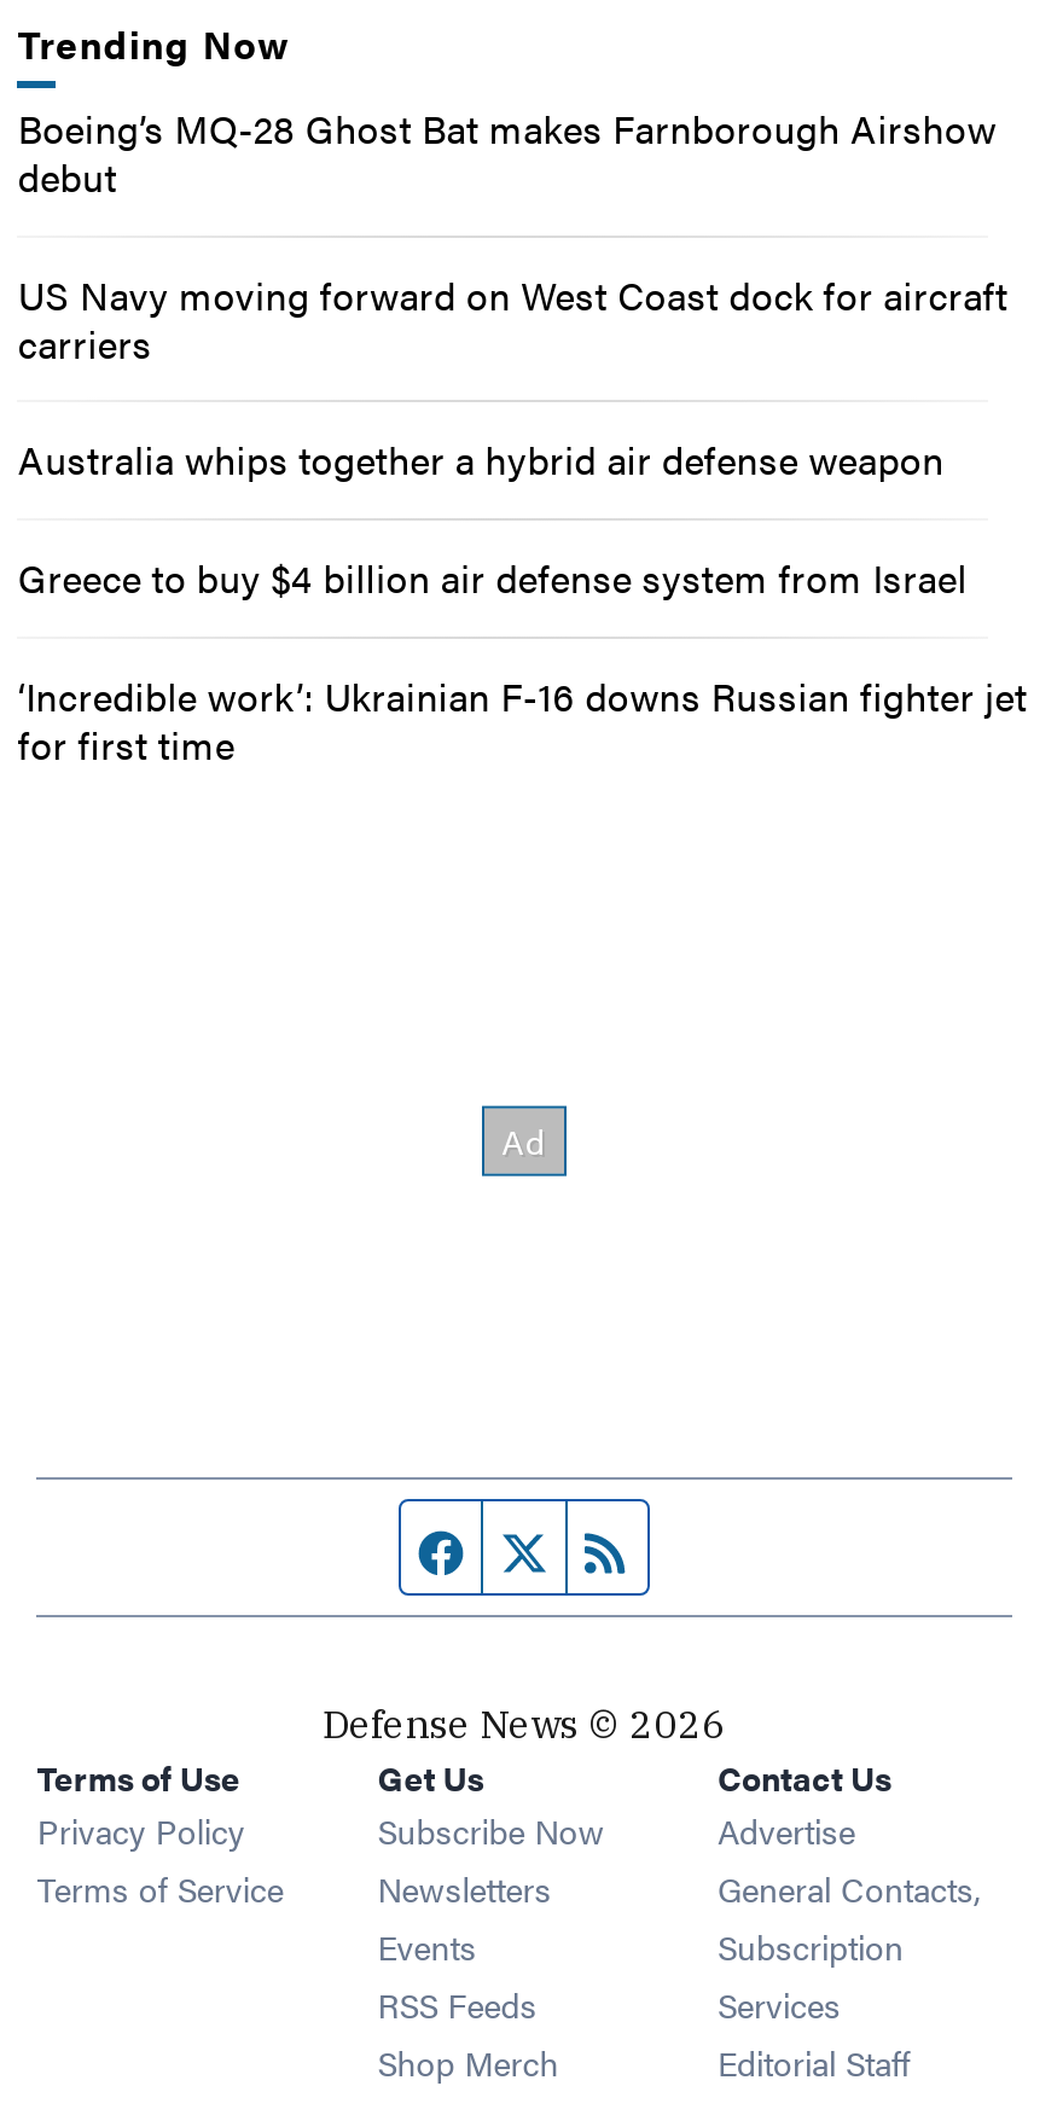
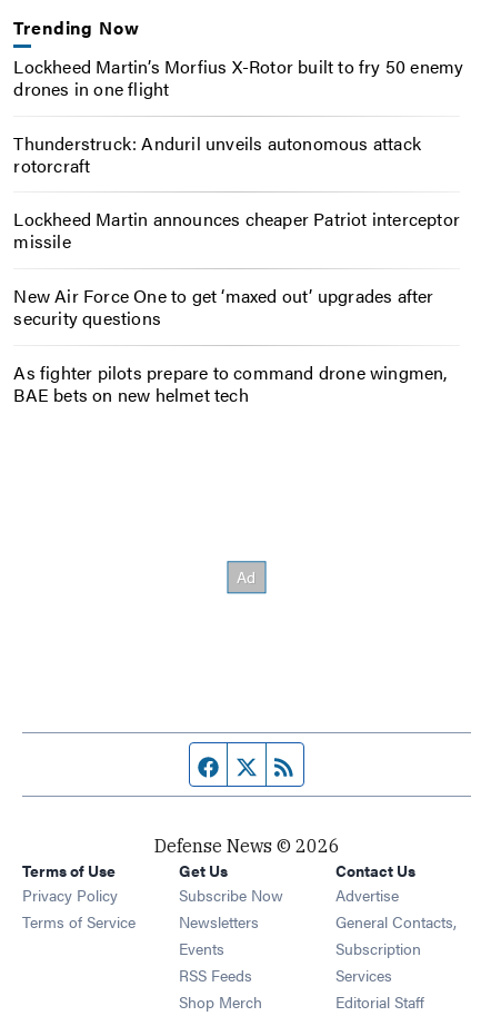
[18,100,996,203] Boeing’s MQ-28 Ghost Bat makes Farnborough Airshow | debut -> [14,53,464,101] Lockheed Martin’s Morfius X-Rotor built to fry 50 enemy | drones in one flight
[18,266,1008,370] US Navy moving forward on West Coast dock for aircraft | carriers -> [14,130,421,177] Thunderstruck: Anduril unveils autonomous attack | rotorcraft
[18,432,944,488] Australia whips together a hybrid air defense weapon -> [14,206,460,254] Lockheed Martin announces cheaper Patriot interceptor | missile
[18,550,967,605] Greece to buy $4 billion air defense system from Israel -> [14,283,434,331] New Air Force One to get ‘maxed out’ upgrades after | security questions
[18,668,1027,772] ‘Incredible work’: Ukrainian F-16 downs Russian fighter jet | for first time -> [14,359,447,407] As fighter pilots prepare to command drone wingmen, | BAE bets on new helmet tech

